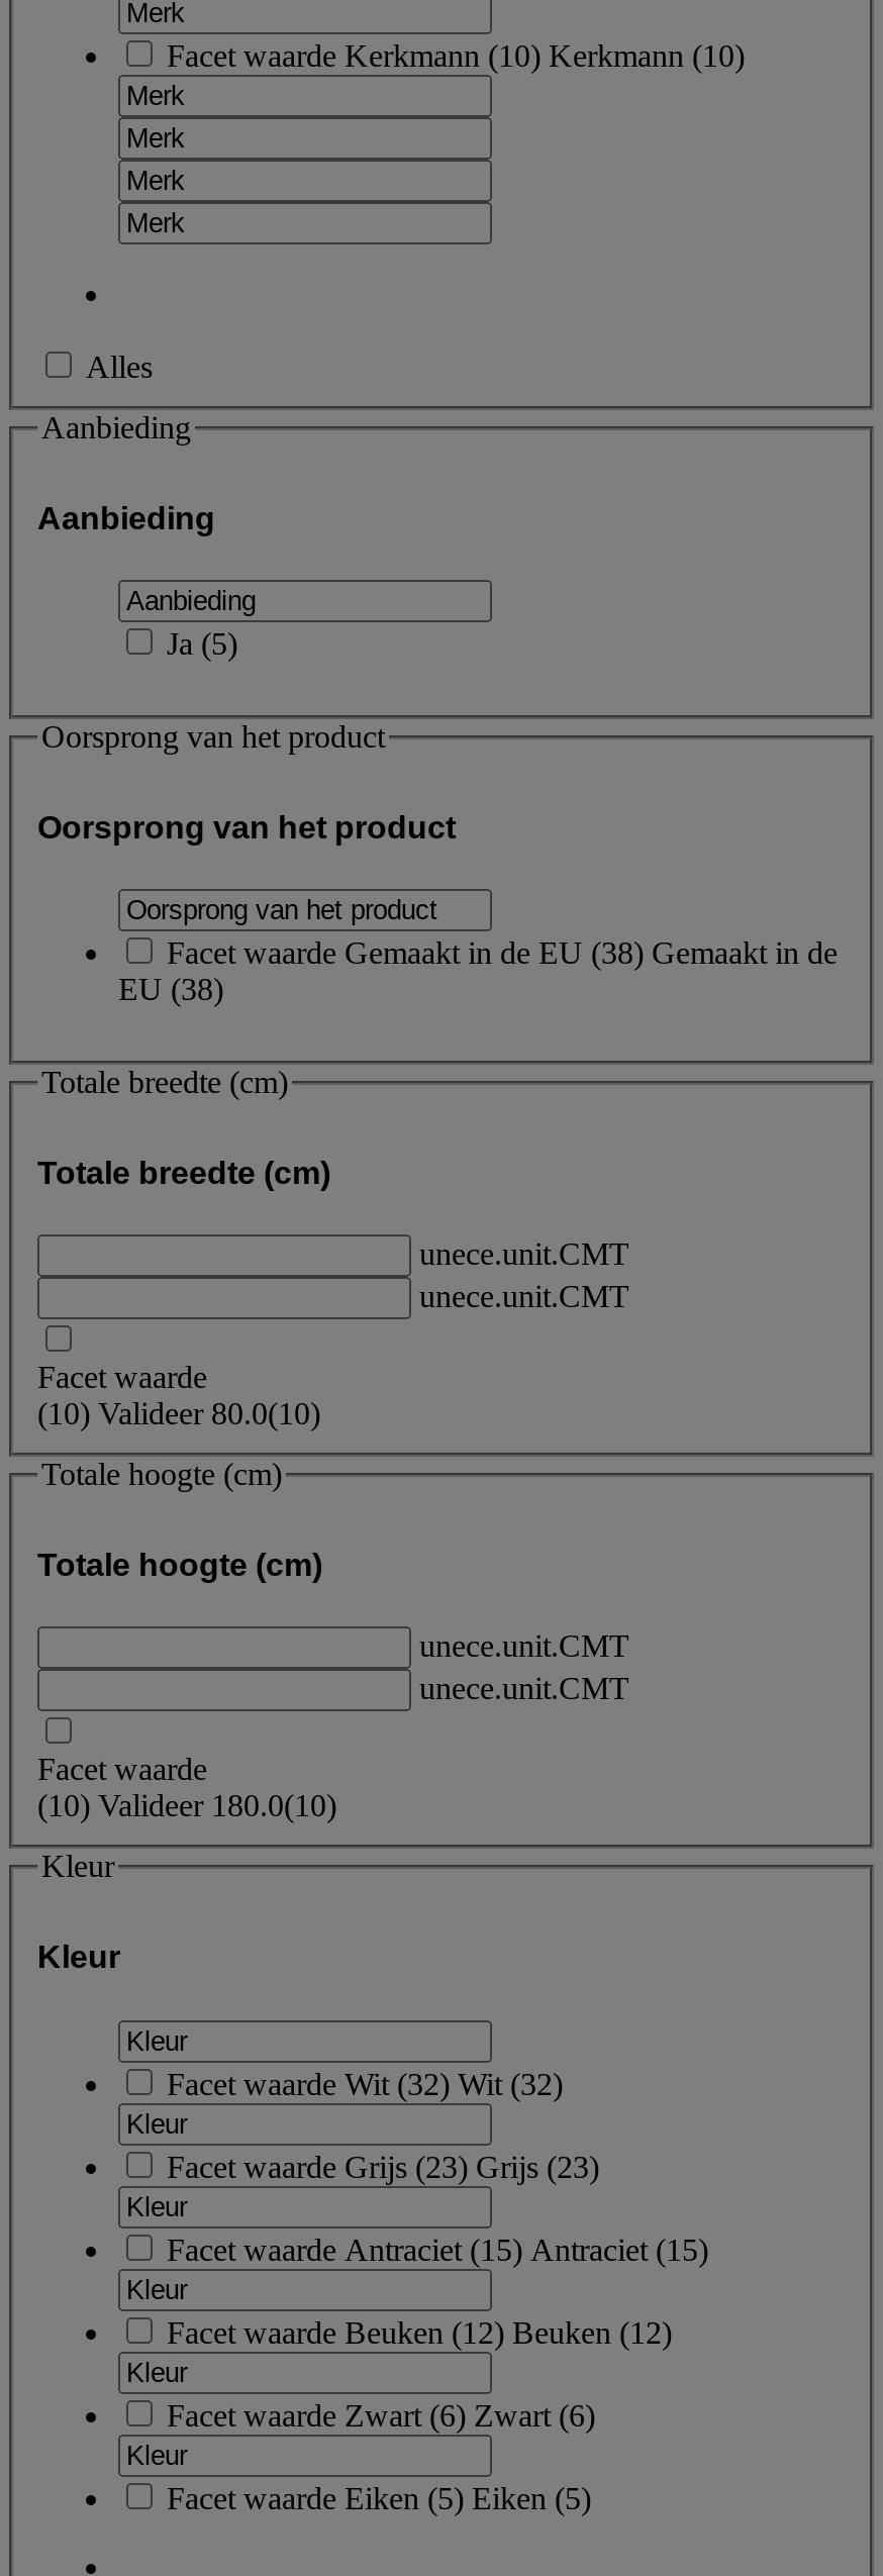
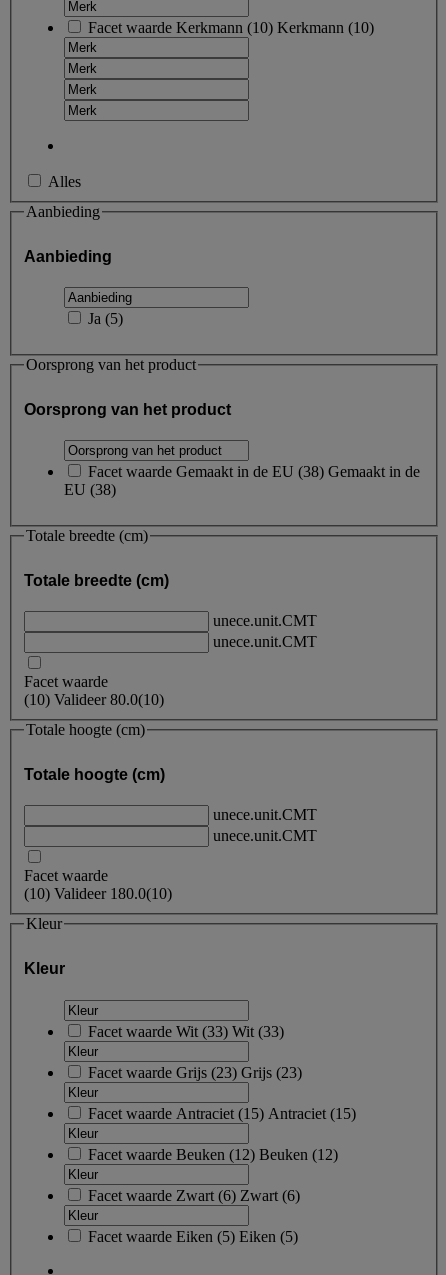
[167,2066,563,2100] Facet waarde Wit (32) Wit (32) -> [88,1023,284,1040] Facet waarde Wit (33) Wit (33)

